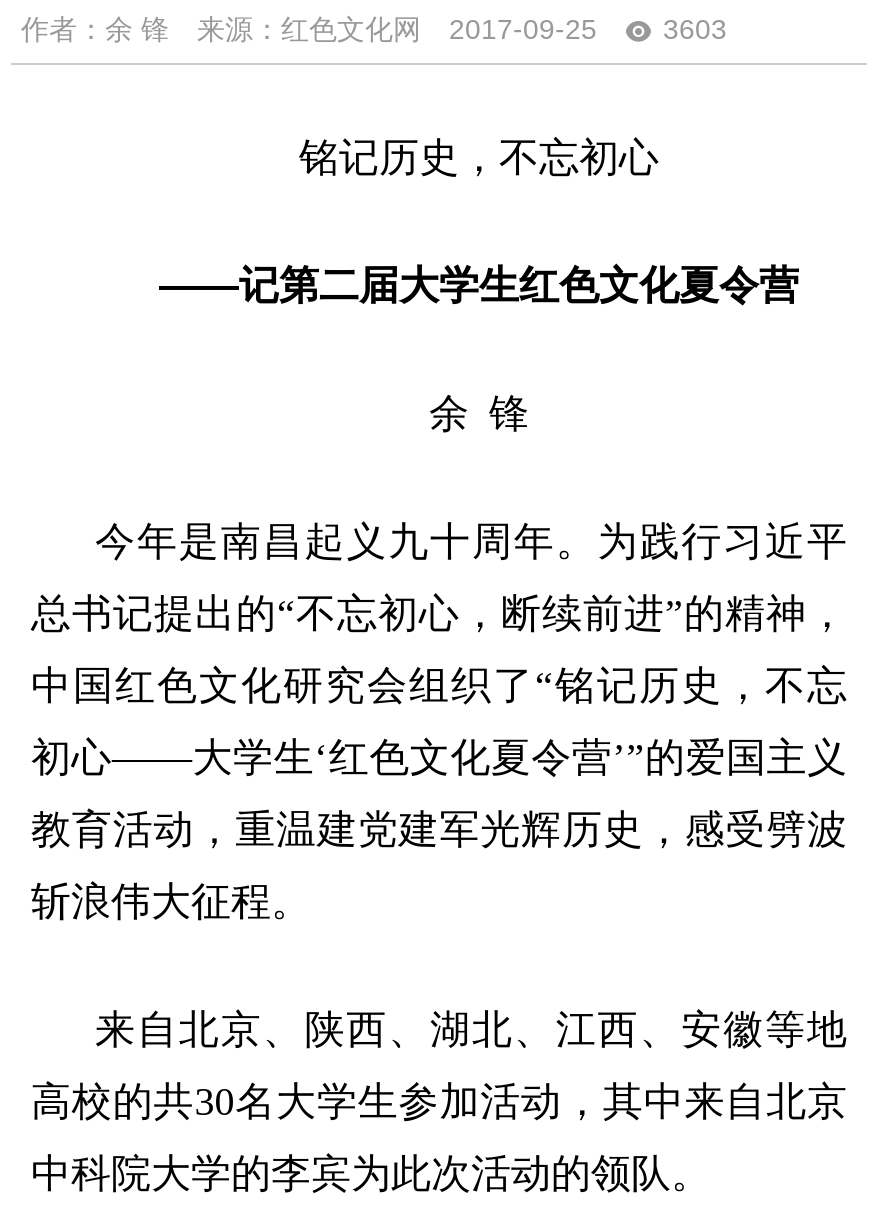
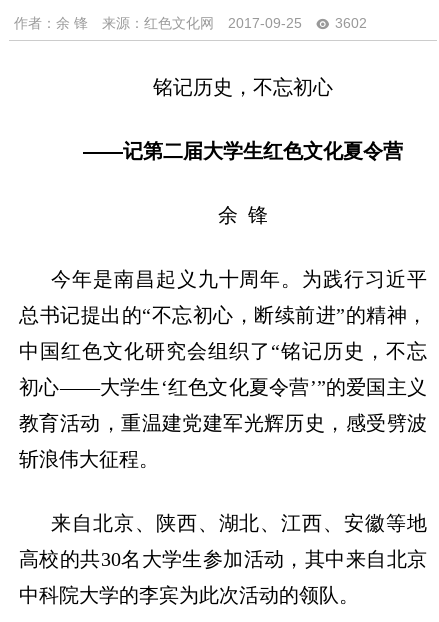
[663,13,727,45] 3603 -> [335,15,367,31] 3602

